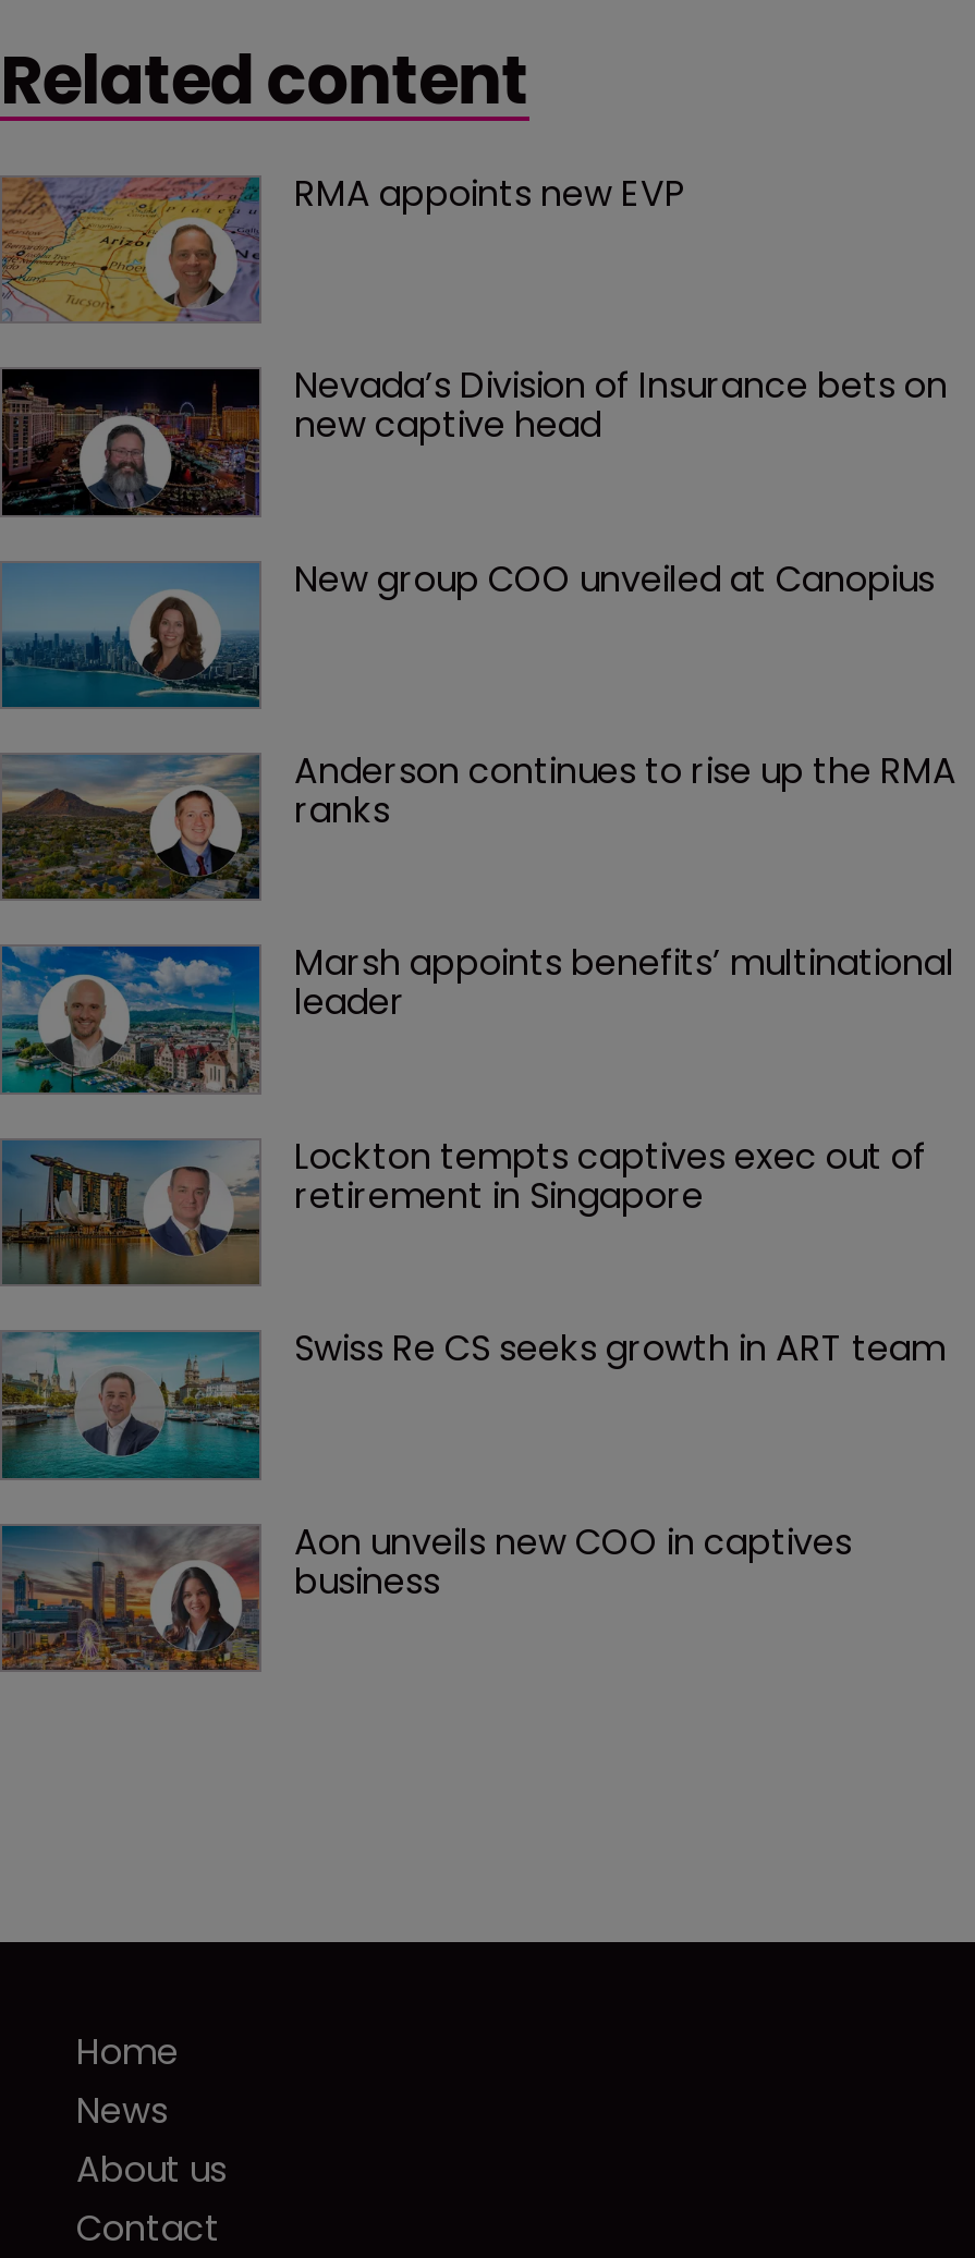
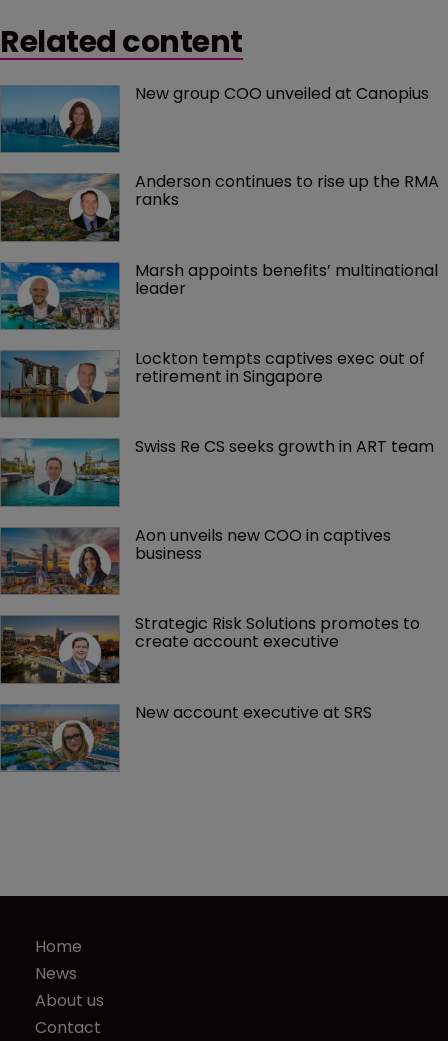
[7,169,686,324] [image] | RMA appoints new EVP -> none
[7,361,956,517] [image] | Nevada’s Division of Insurance bets on | new captive head -> none
moved [0,554,965,1606] -> [0,82,443,565]: [image] | New group COO unveiled at Canopius | Anderson continues to rise up the RMA | ... | Aon unveils new COO in captives | business
none -> [3,612,424,723] [image] | Strategic Risk Solutions promotes to | create account executive | New account executive at SRS
none -> [3,704,120,772] [image]

